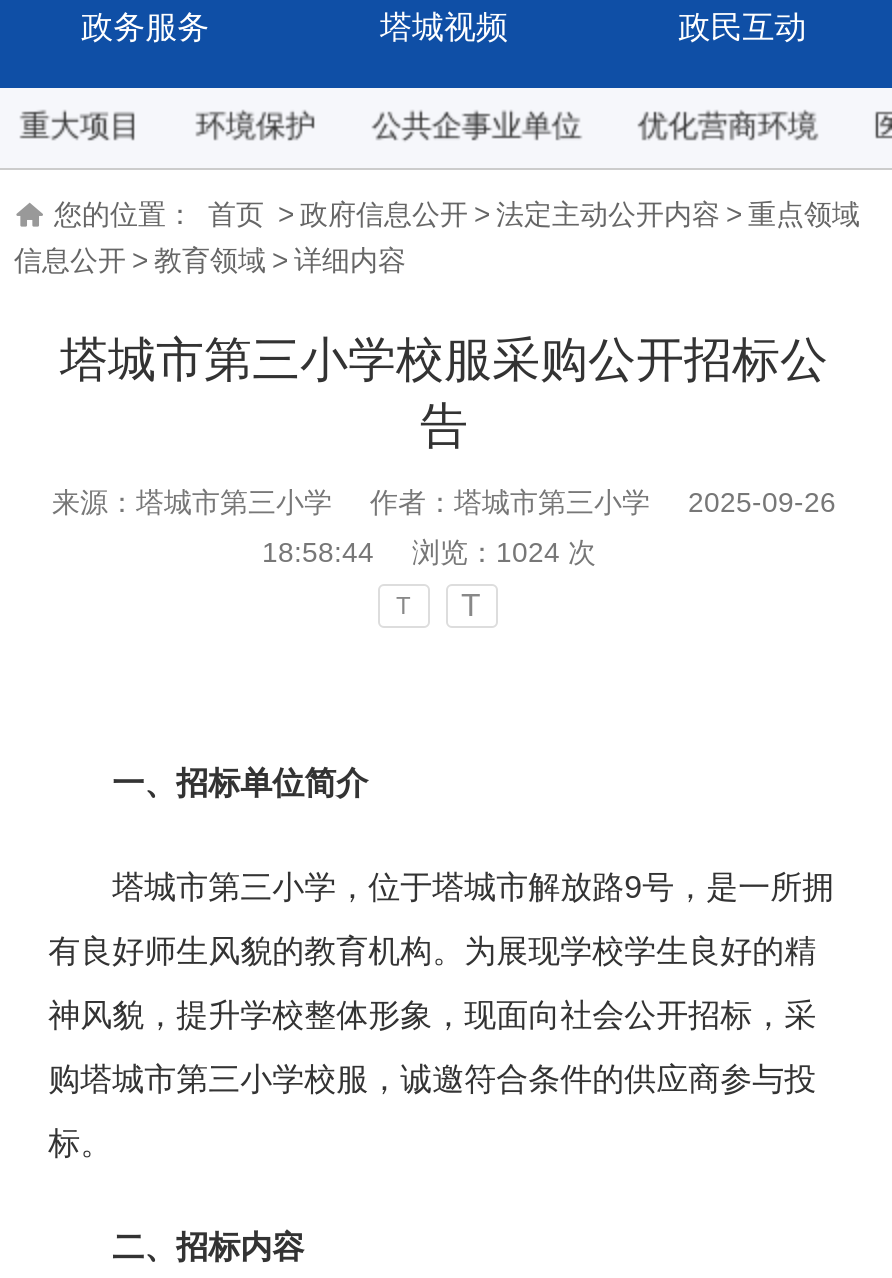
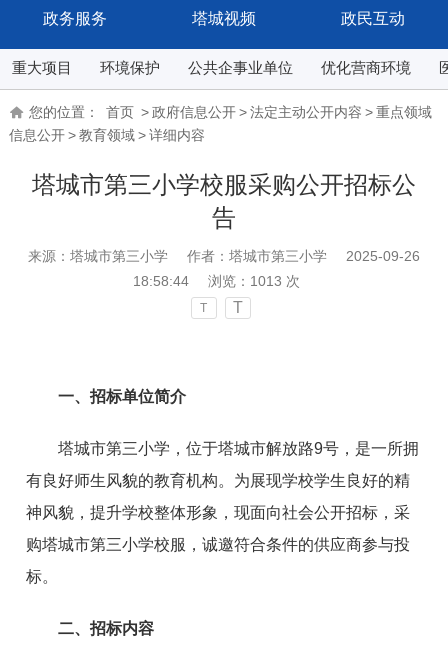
[262,535,596,567] 18:58:44 浏览：1024次 -> [133,272,300,288] 18:58:44 浏览：1013次

